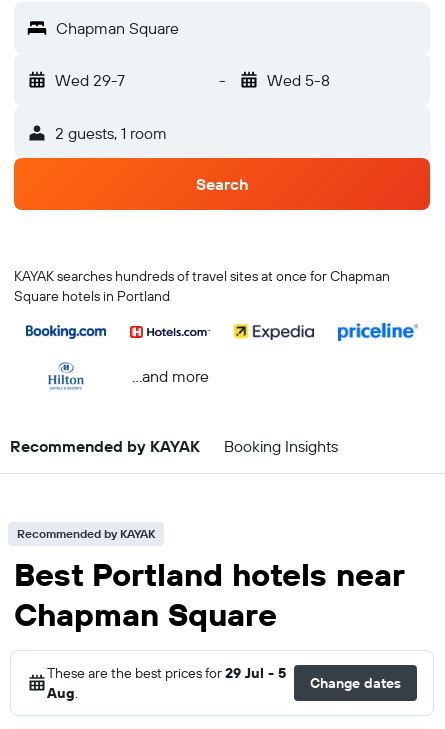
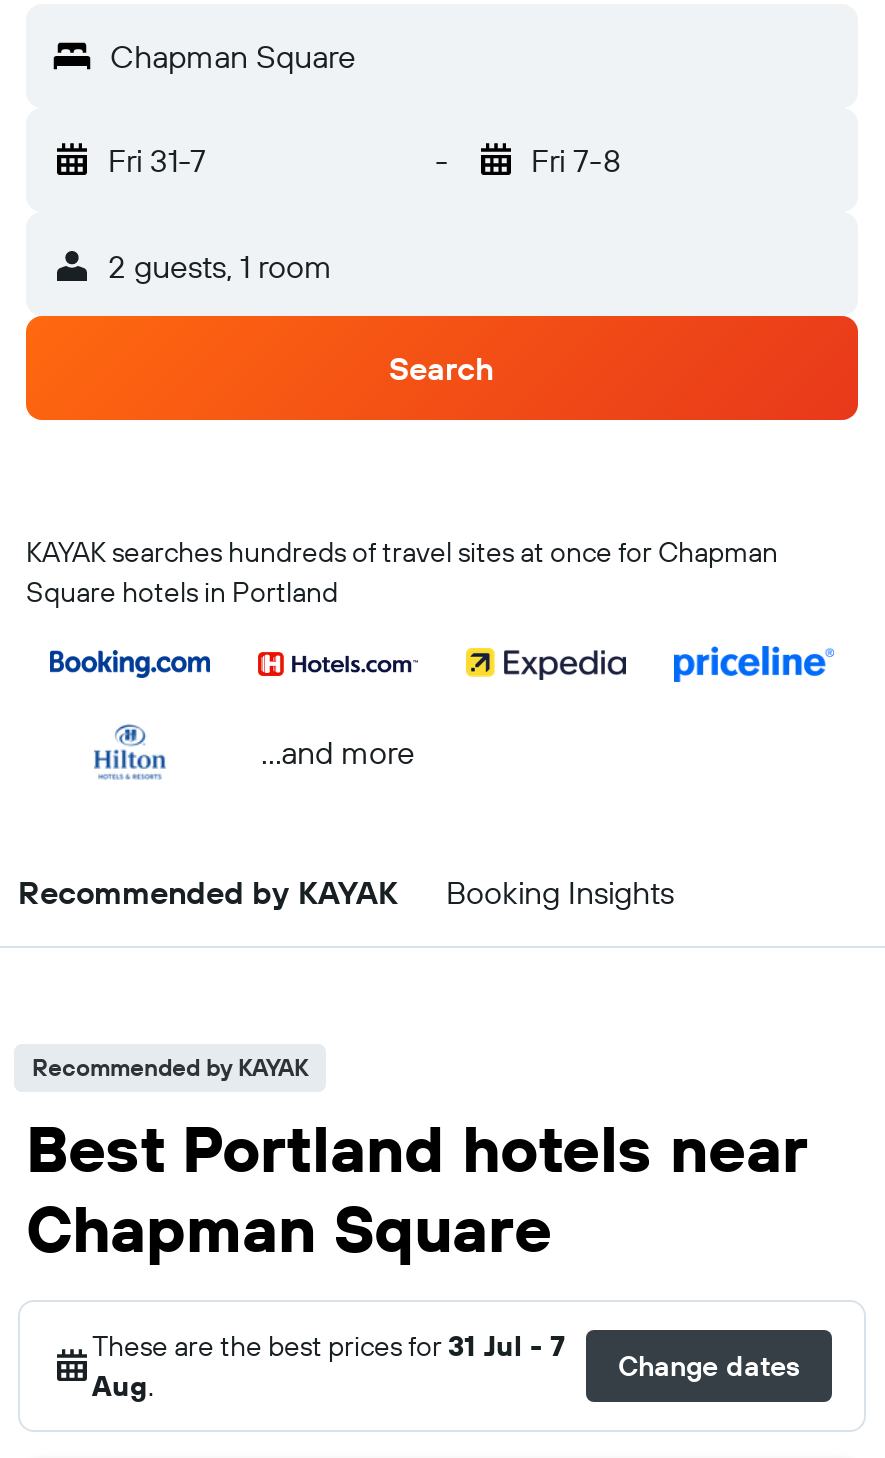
[55,70,125,90] Wed 29-7 -> [108,140,206,180] Fri 31-7
[266,70,329,90] Wed 5-8 -> [531,140,621,180] Fri 7-8
[47,664,286,682] These are the best prices for 29 Jul - 5 -> [92,1328,566,1364] These are the best prices for 31 Jul - 7

